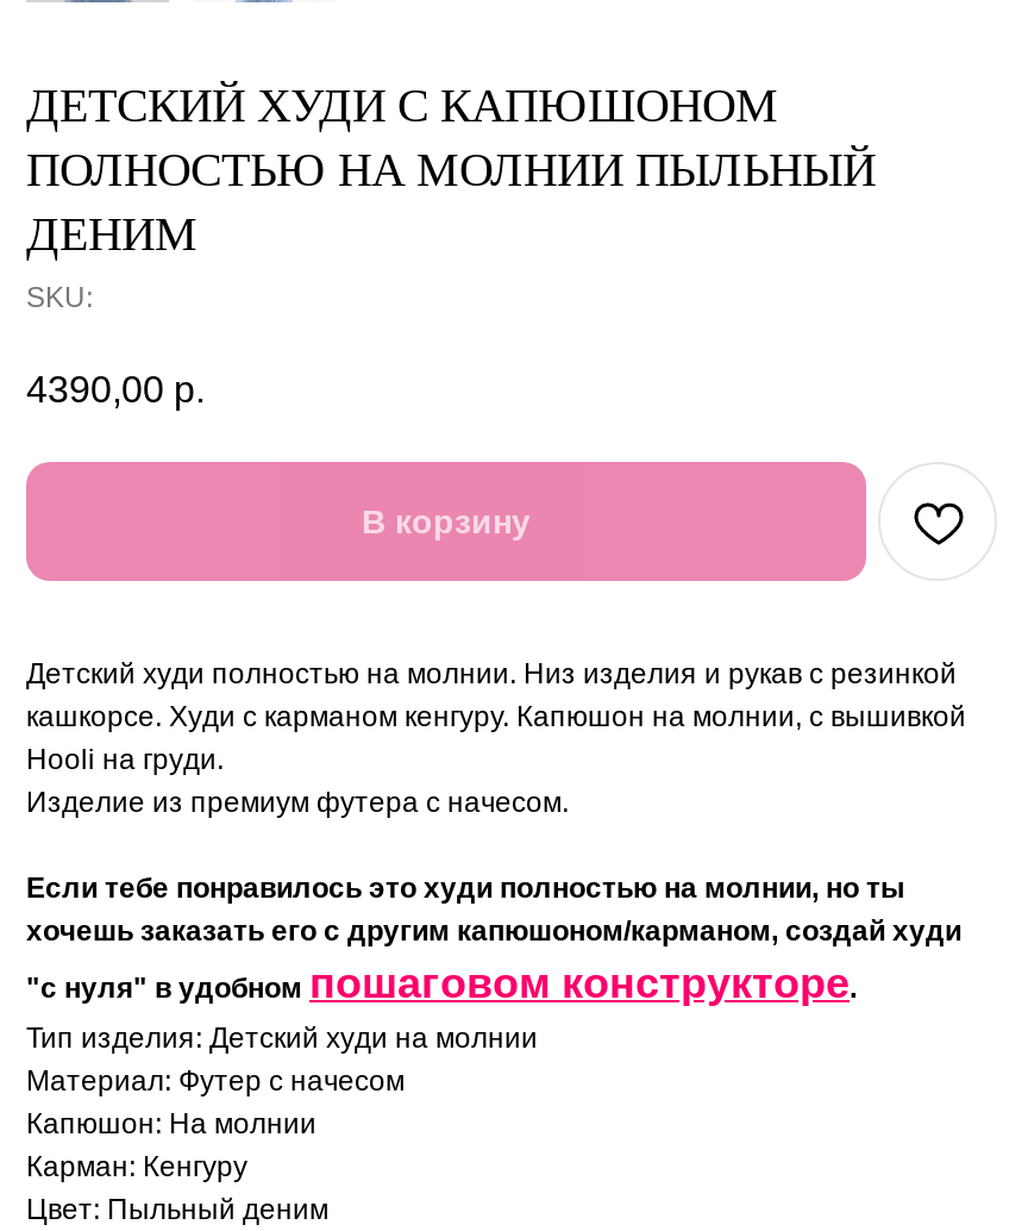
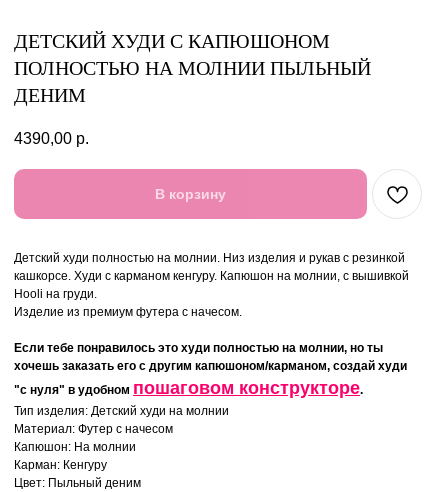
[26,281,93,314] SKU: -> none

